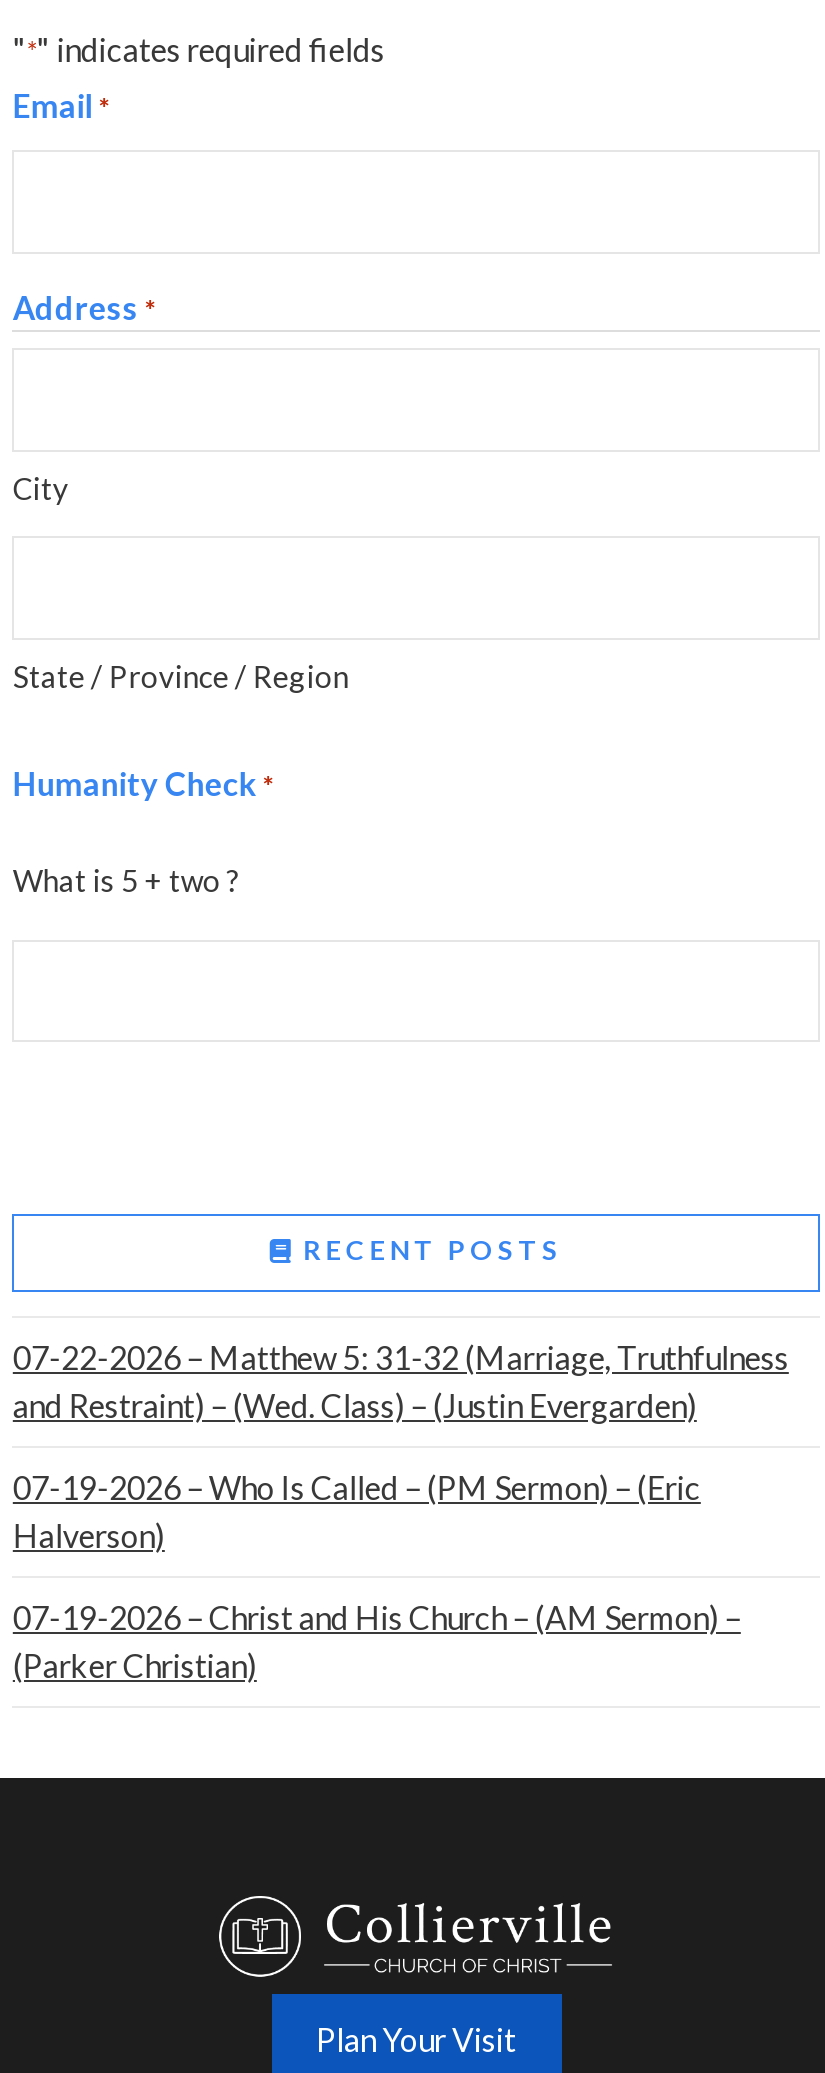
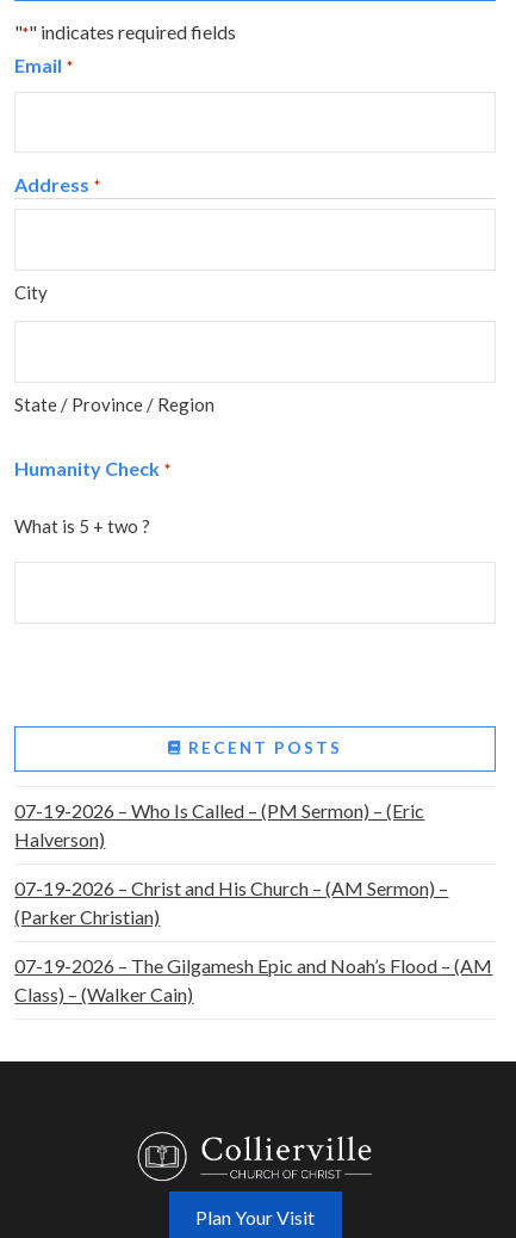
[13,1338,789,1424] 07-22-2026 – Matthew 5: 31-32 (Marriage, Truthfulness | and Restraint) – (Wed. Class) – (Justin Evergarden) -> none
moved [13,1468,741,1684] -> [15,799,449,928]: 07-19-2026 – Who Is Called – (PM Sermon) – (Eric | Halverson) | 07-19-2026 – Christ and His Church – (AM Sermon) – | (Parker Christian)
none -> [15,954,493,1005] 07-19-2026 – The Gilgamesh Epic and Noah’s Flood – (AM | Class) – (Walker Cain)

